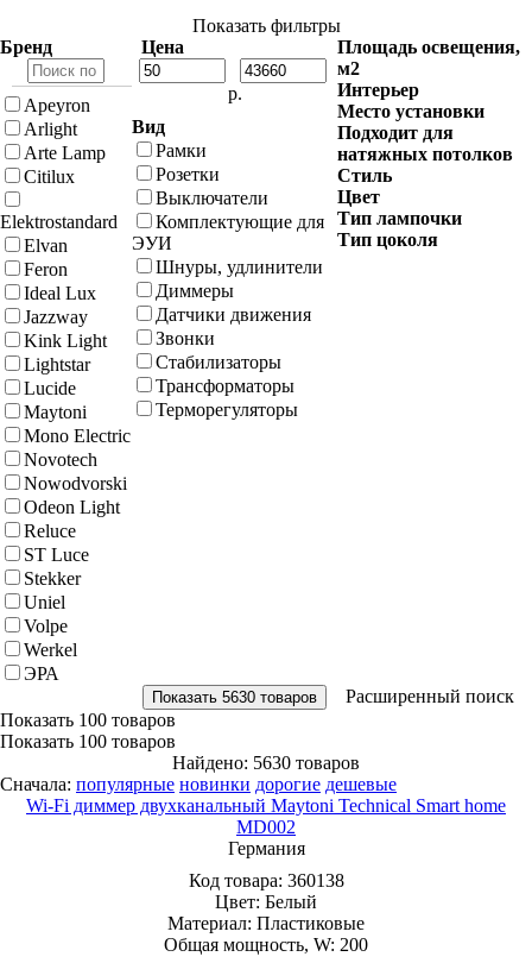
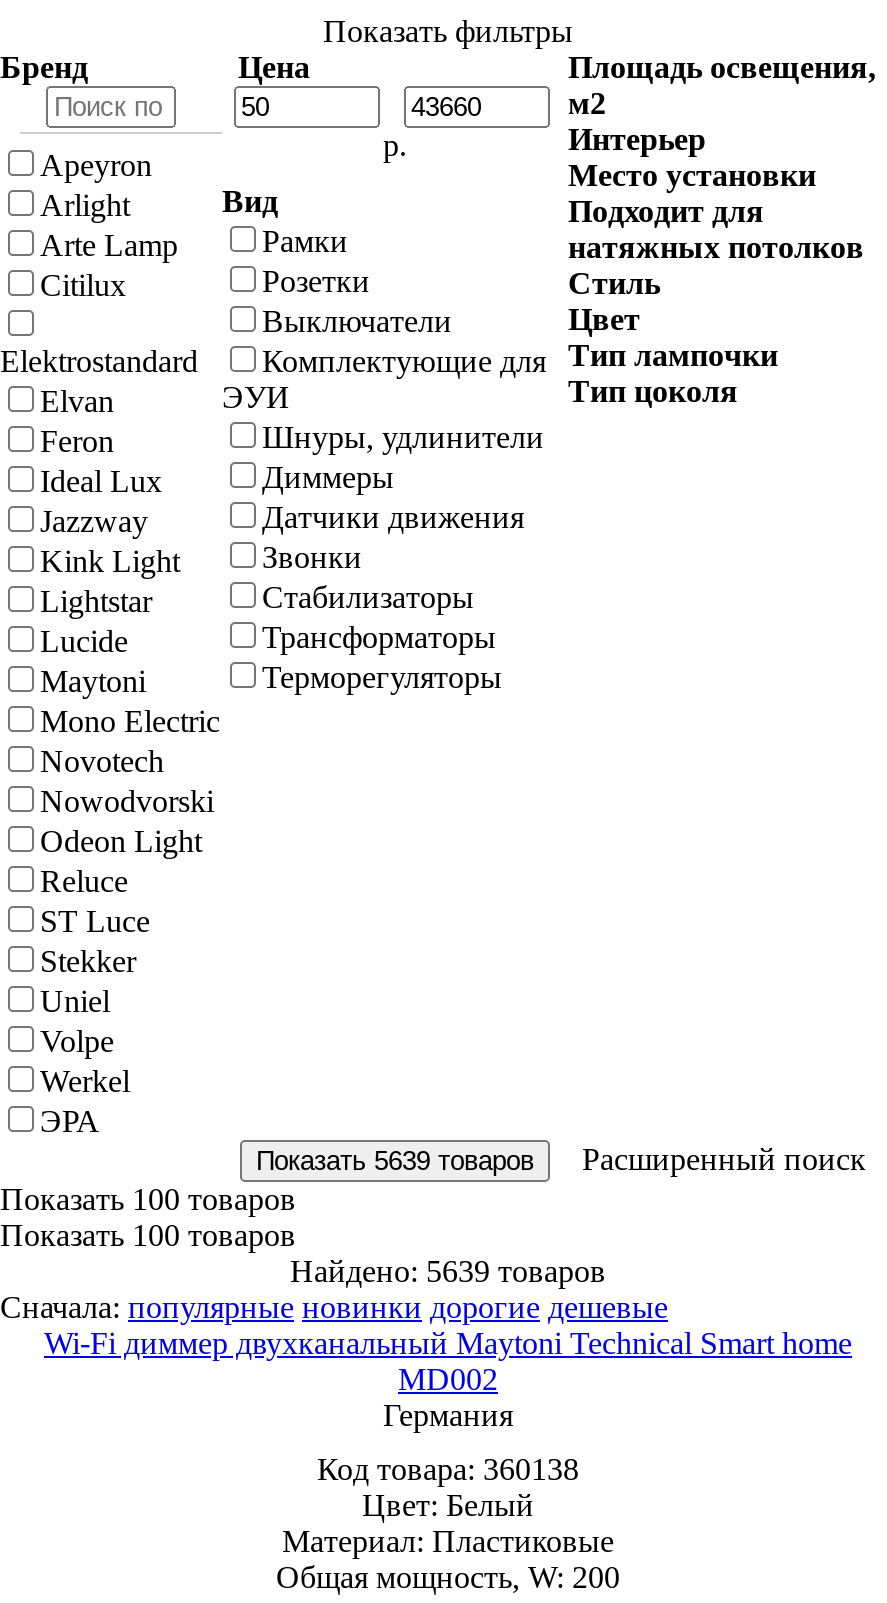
[172,752,360,773] Найдено: 5630 товаров -> [290,1254,606,1288] Найдено: 5639 товаров

